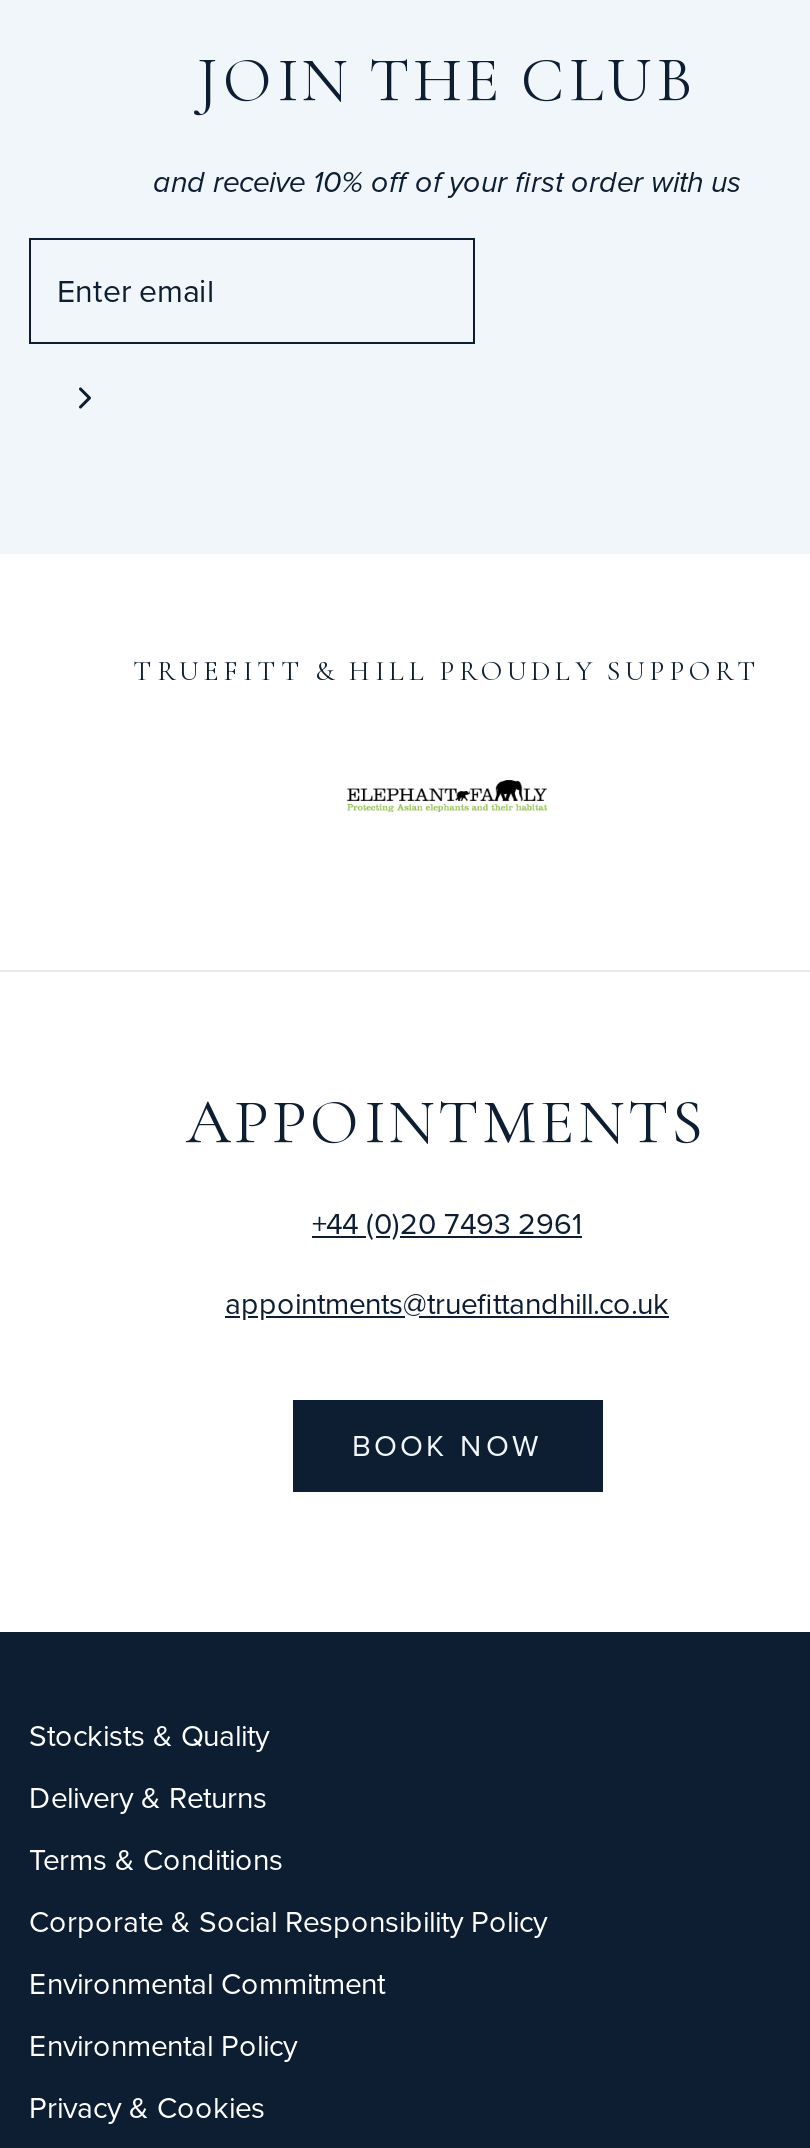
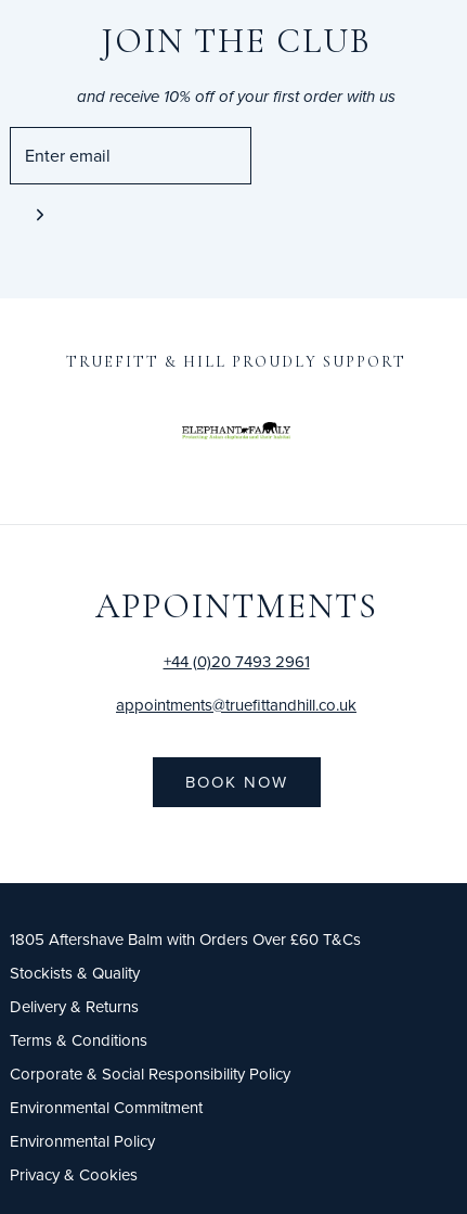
none -> [10,928,361,951] 1805 Aftershave Balm with Orders Over £60 T&Cs

